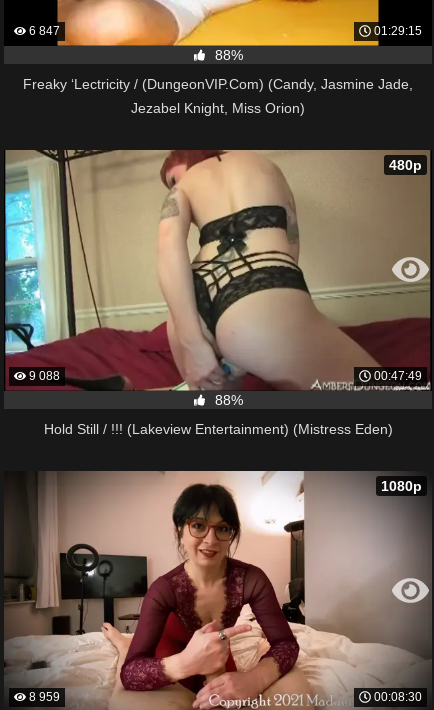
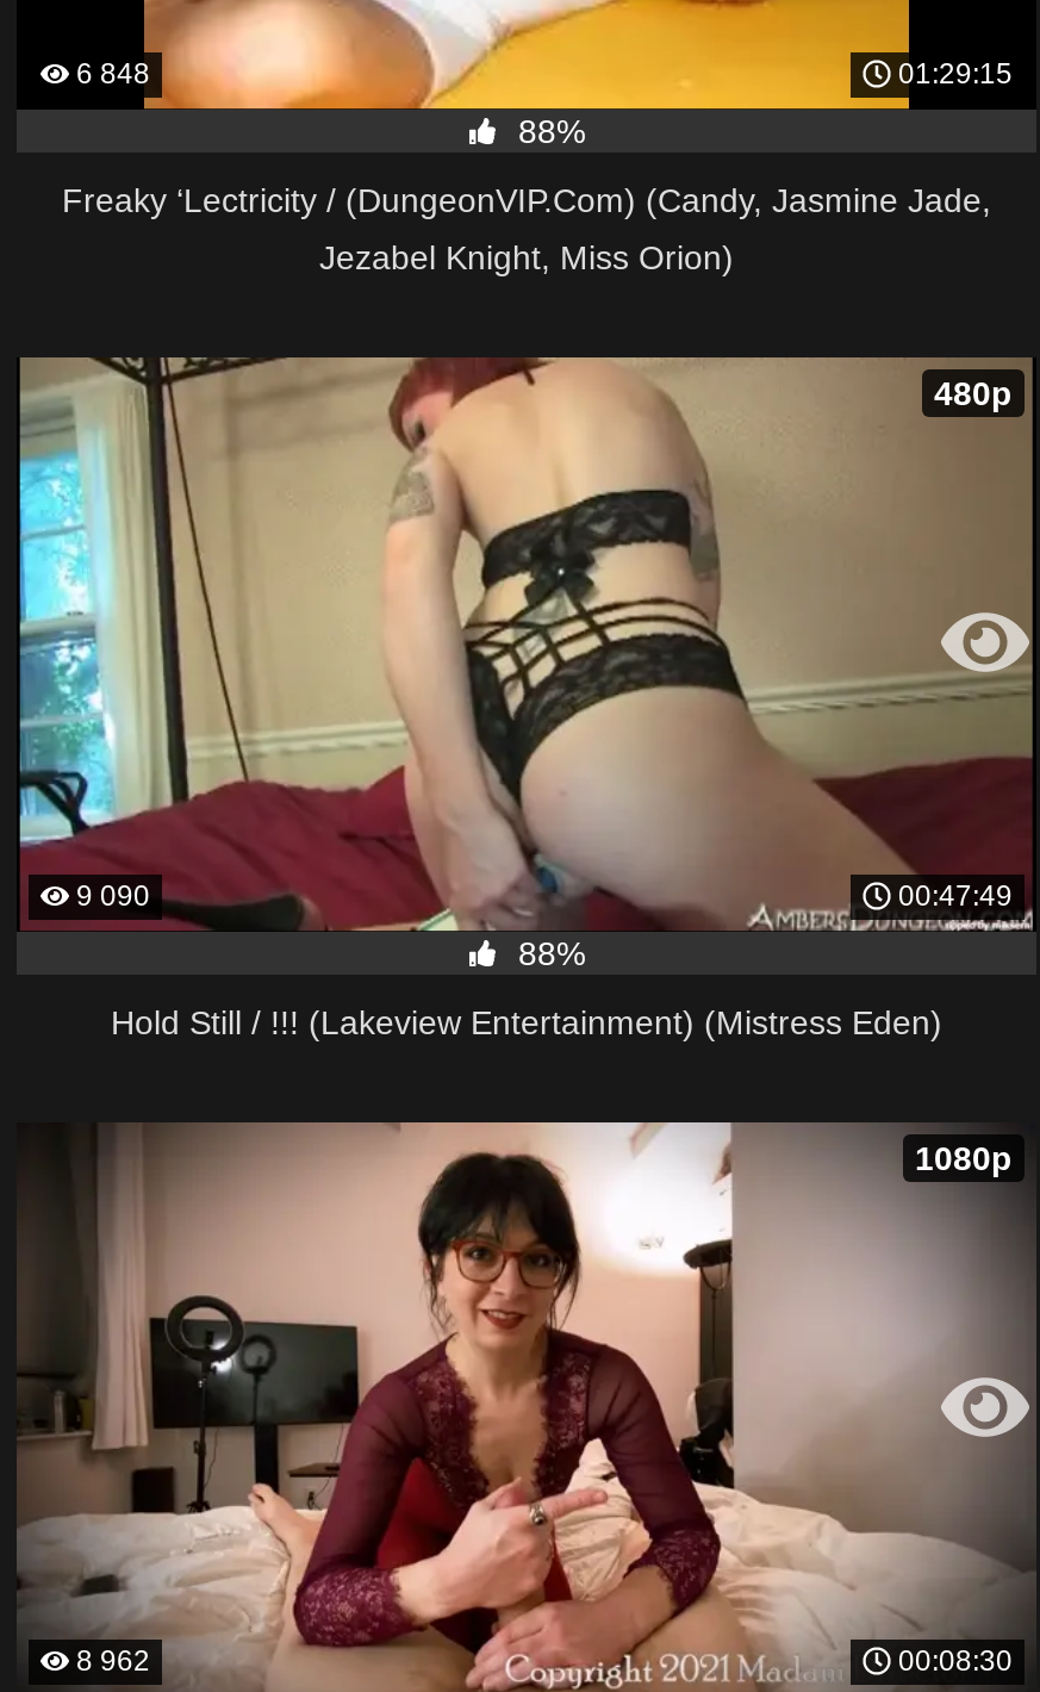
[26,24,60,38] 6 847 -> [69,58,150,91] 6 848
[26,369,60,383] 9 088 -> [69,879,150,913] 9 090
[26,690,60,704] 8 959 -> [69,1644,150,1677] 8 962

